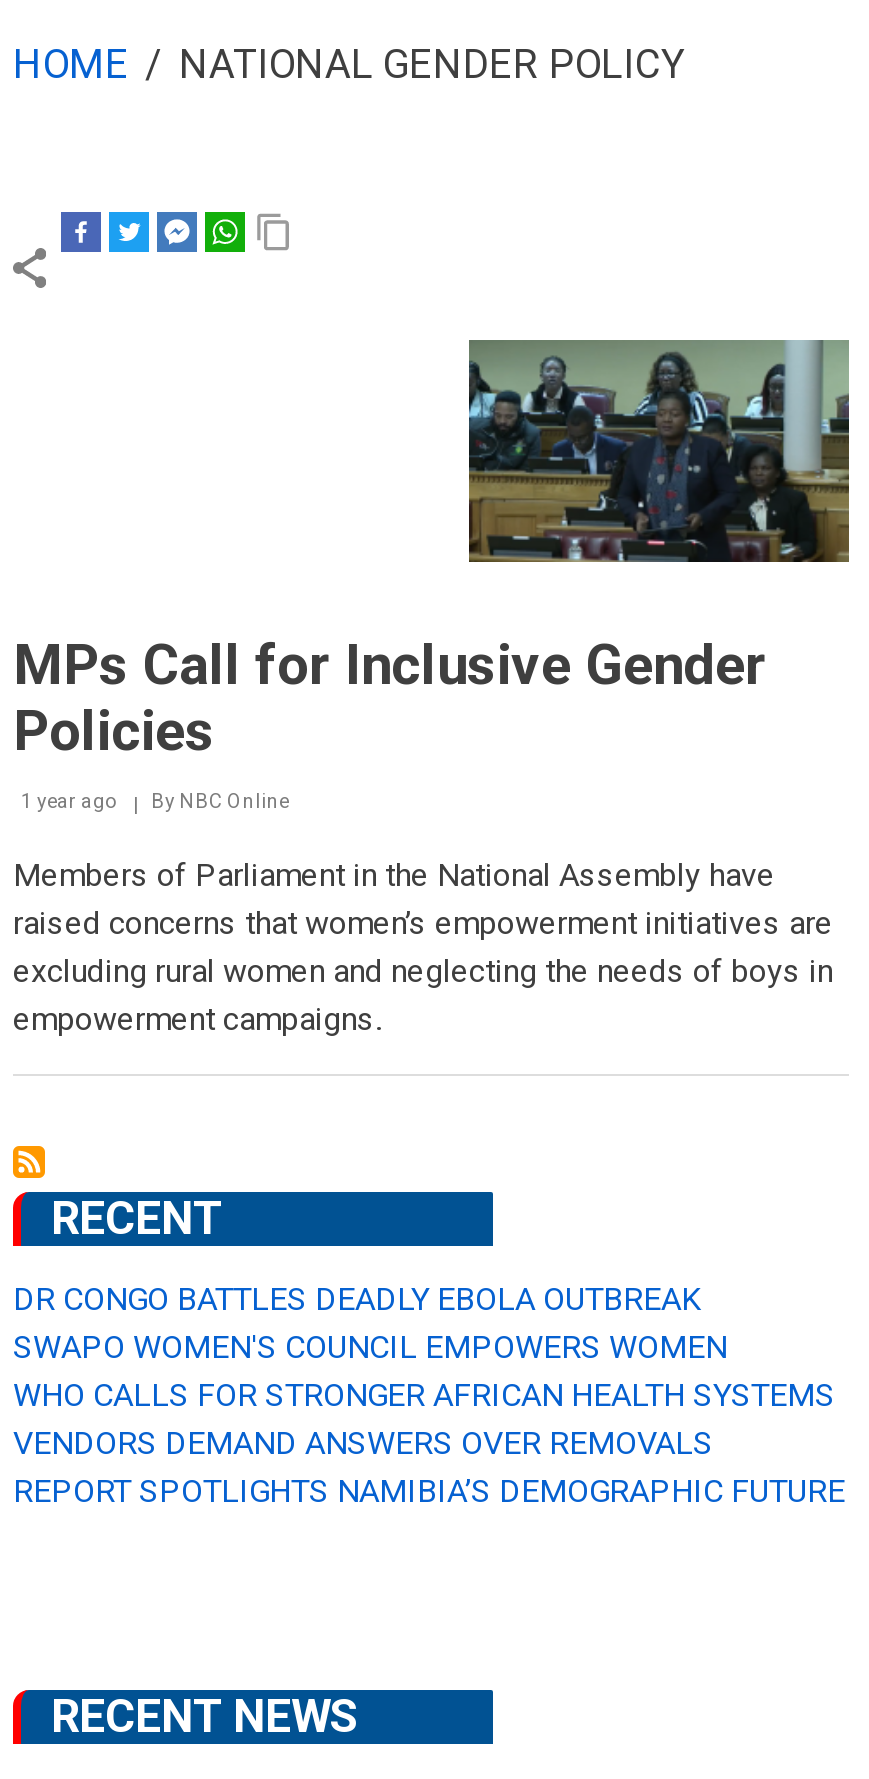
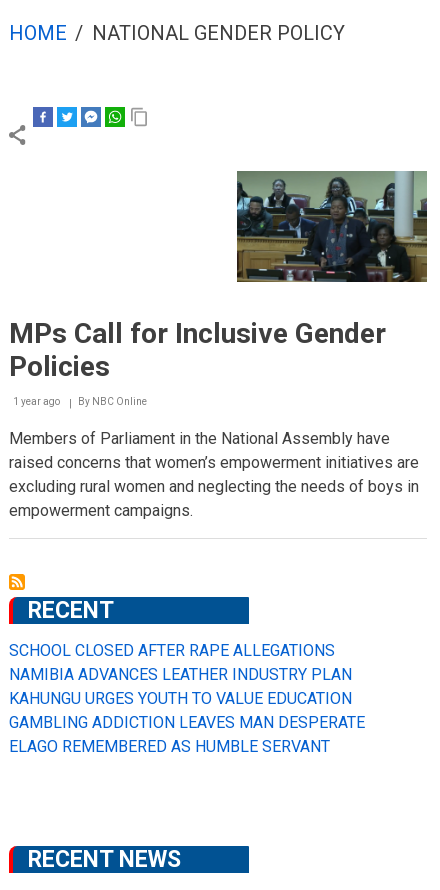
[13,1280,845,1510] DR CONGO BATTLES DEADLY EBOLA OUTBREAK | SWAPO WOMEN'S COUNCIL EMPOWERS WOMEN | WHO CALLS FOR STRONGER AFRICAN HEALTH SYSTEMS | VENDORS DEMAND ANSWERS OVER REMOVALS | REPORT SPOTLIGHTS NAMIBIA’S DEMOGRAPHIC FUTURE -> [9,641,365,756] SCHOOL CLOSED AFTER RAPE ALLEGATIONS | NAMIBIA ADVANCES LEATHER INDUSTRY PLAN | KAHUNGU URGES YOUTH TO VALUE EDUCATION | GAMBLING ADDICTION LEAVES MAN DESPERATE | ELAGO REMEMBERED AS HUMBLE SERVANT

